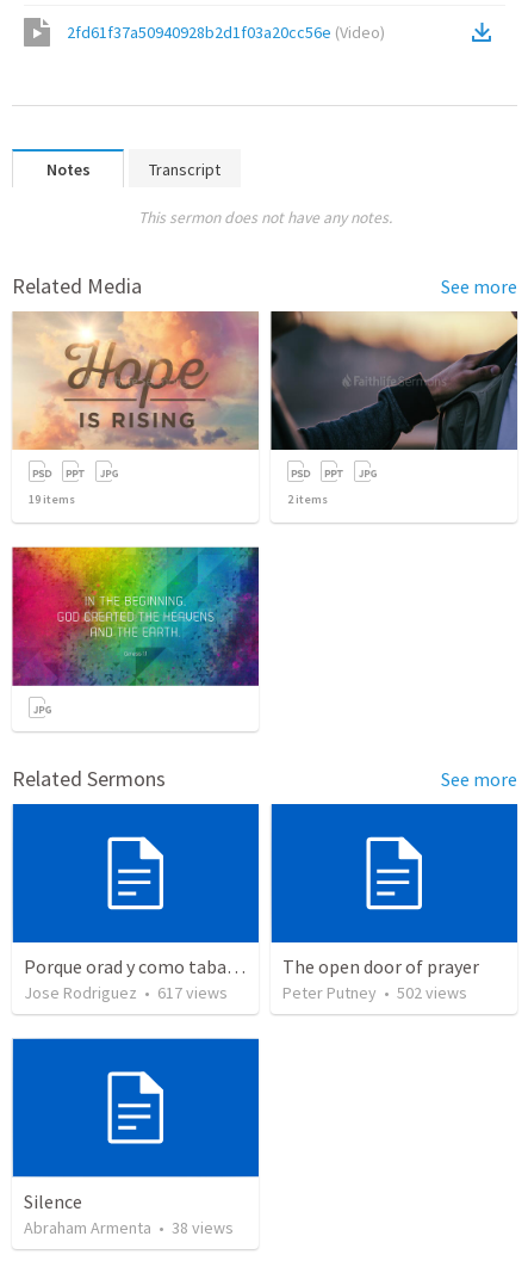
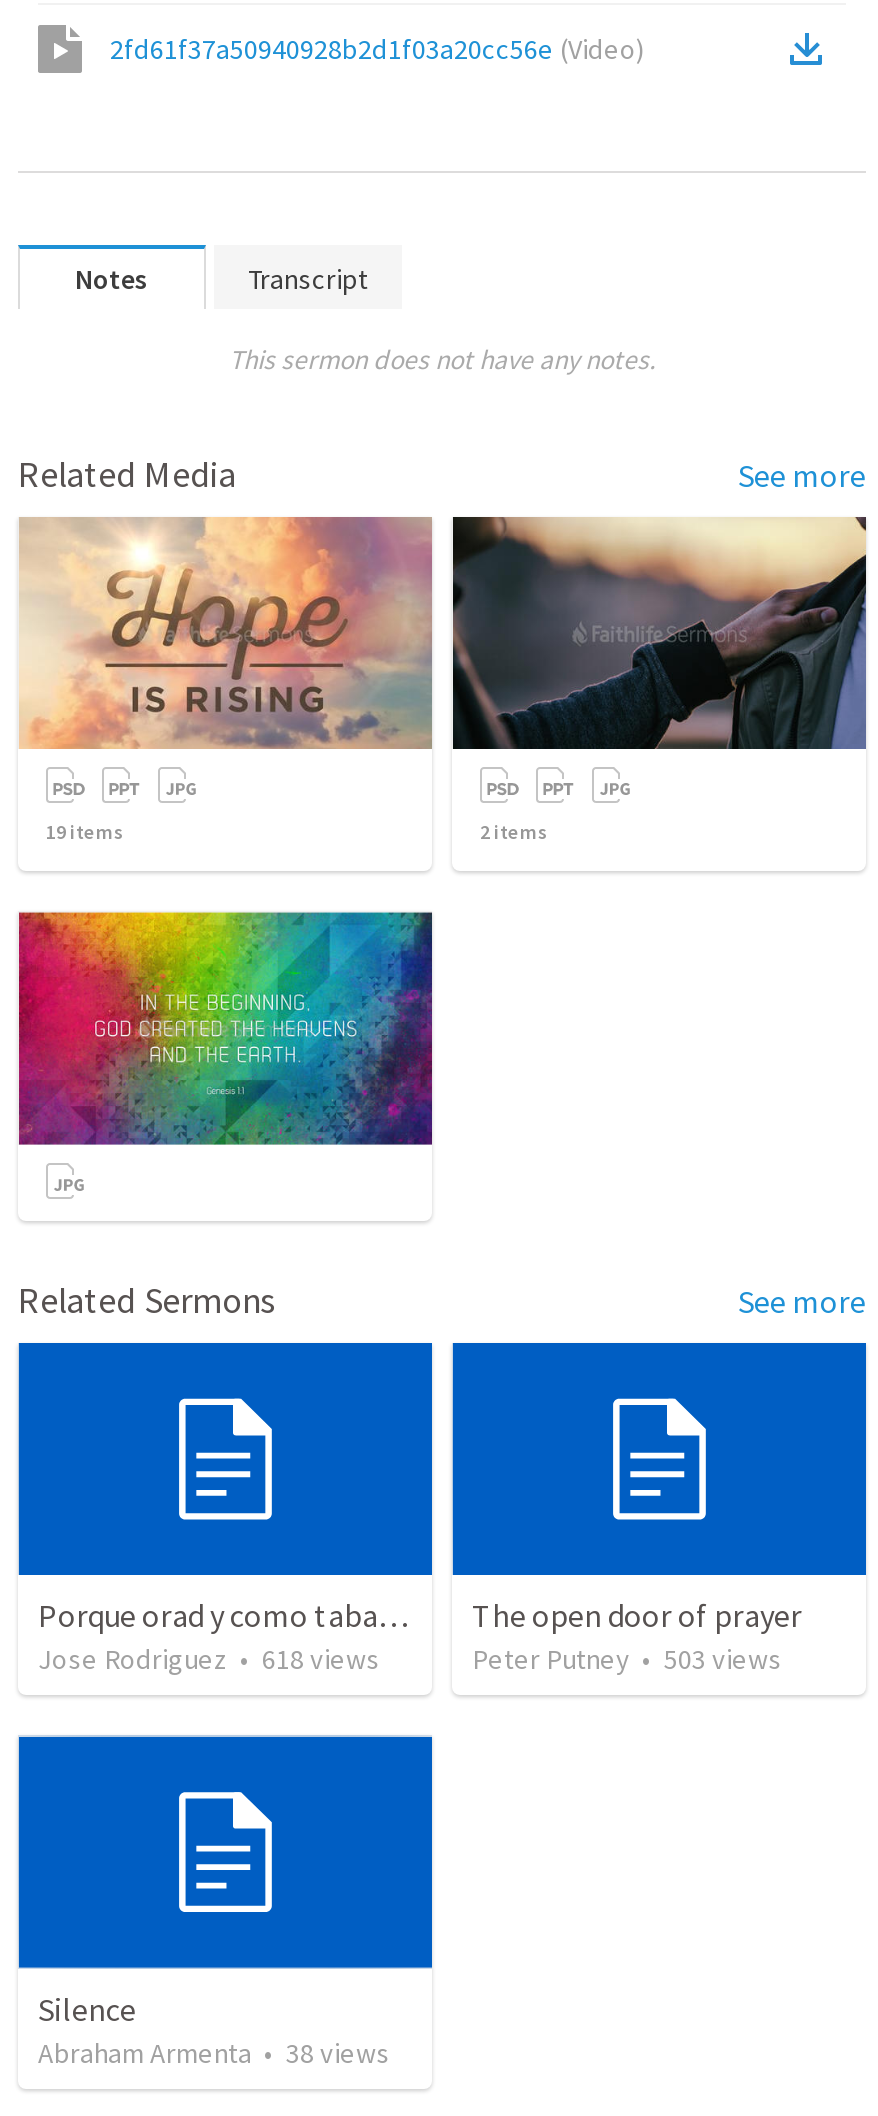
[24,982,228,1004] Jose Rodriguez • 617 views -> [38,1642,380,1678] Jose Rodriguez • 618 views
[282,982,467,1004] Peter Putney • 502 views -> [472,1642,782,1678] Peter Putney • 503 views

